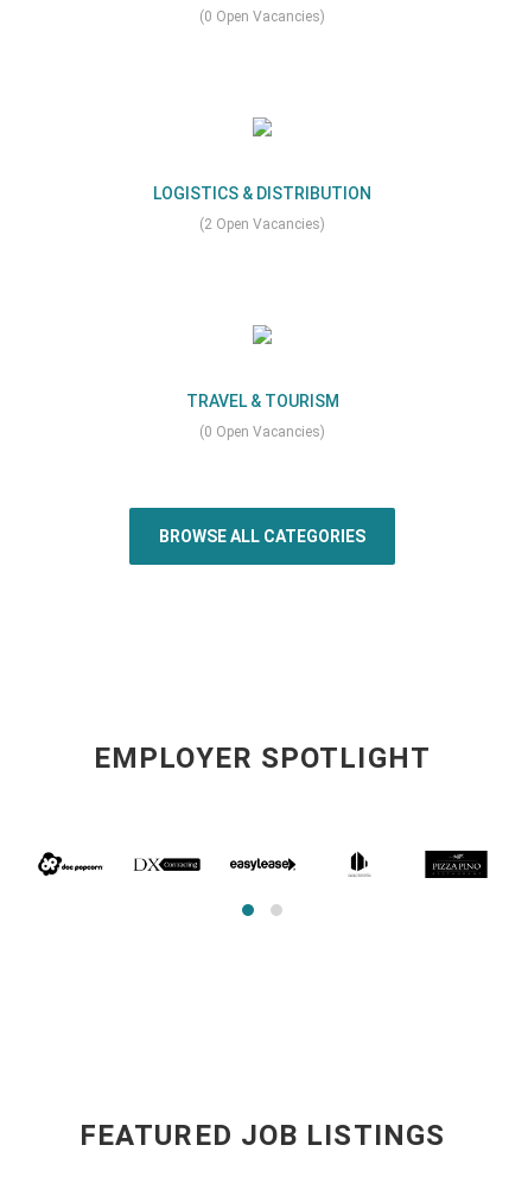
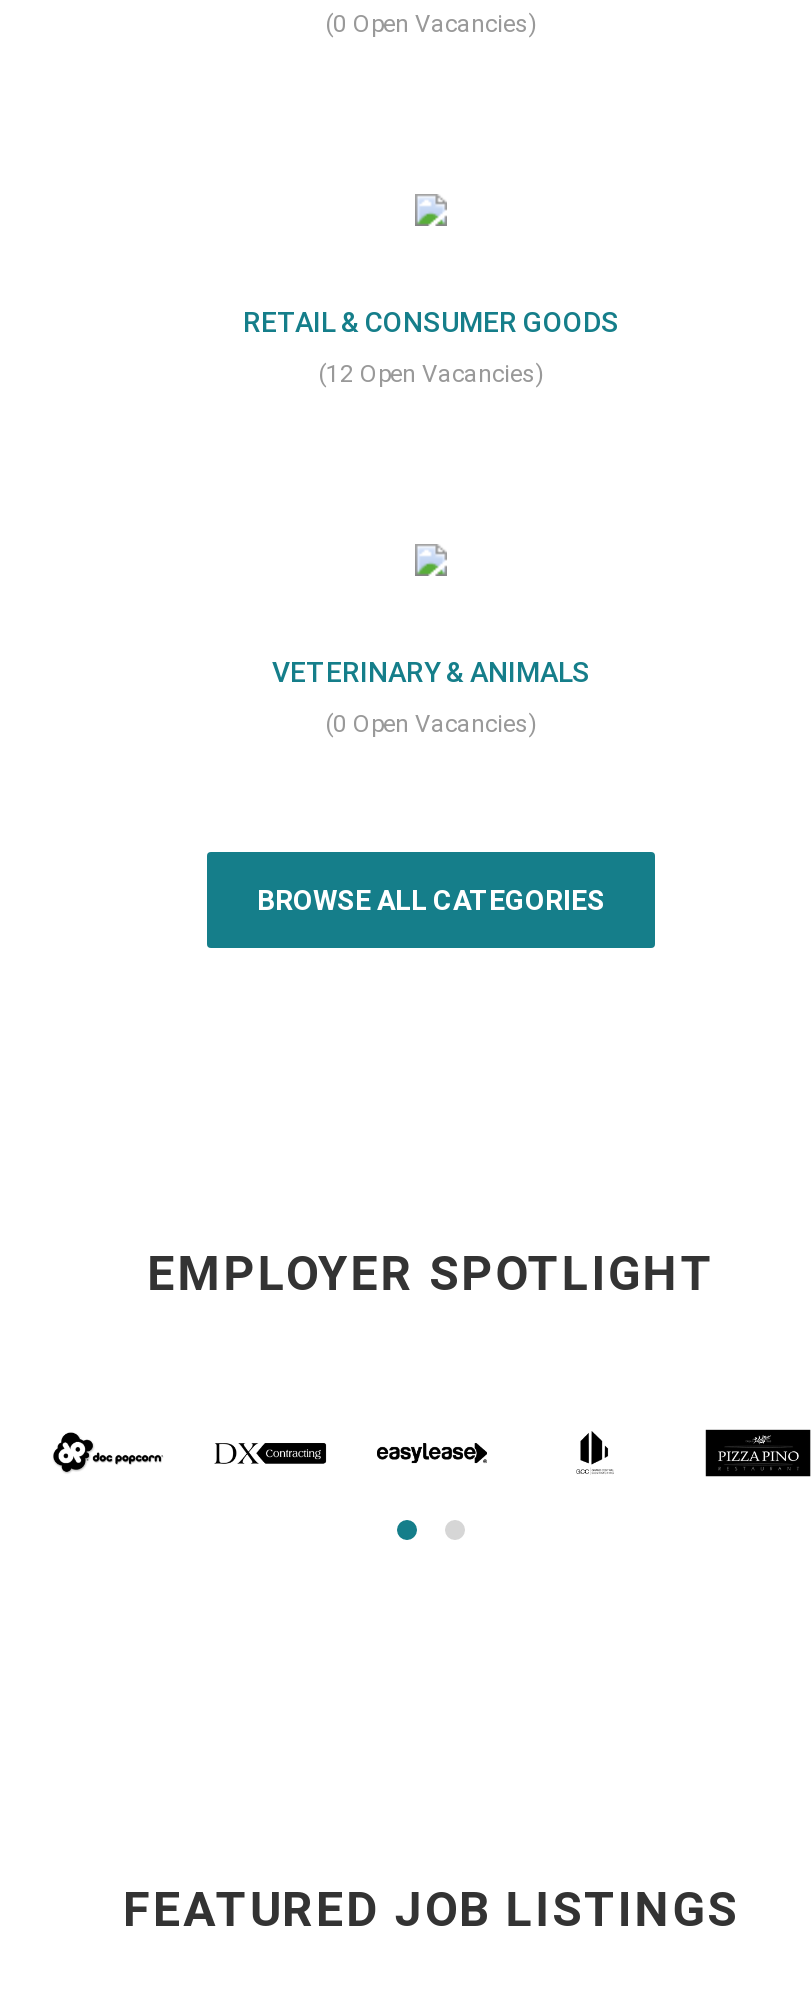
[153,184,371,203] LOGISTICS & DISTRIBUTION -> [243,306,619,338] RETAIL & CONSUMER GOODS
[199,216,325,233] (2 Open Vacancies) -> [318,360,544,388] (12 Open Vacancies)
[186,392,339,411] TRAVEL & TOURISM -> [272,656,590,688] VETERINARY & ANIMALS

